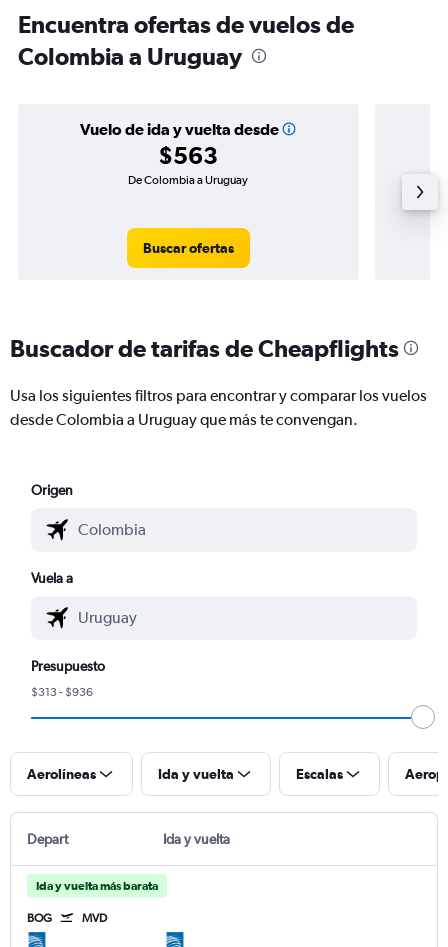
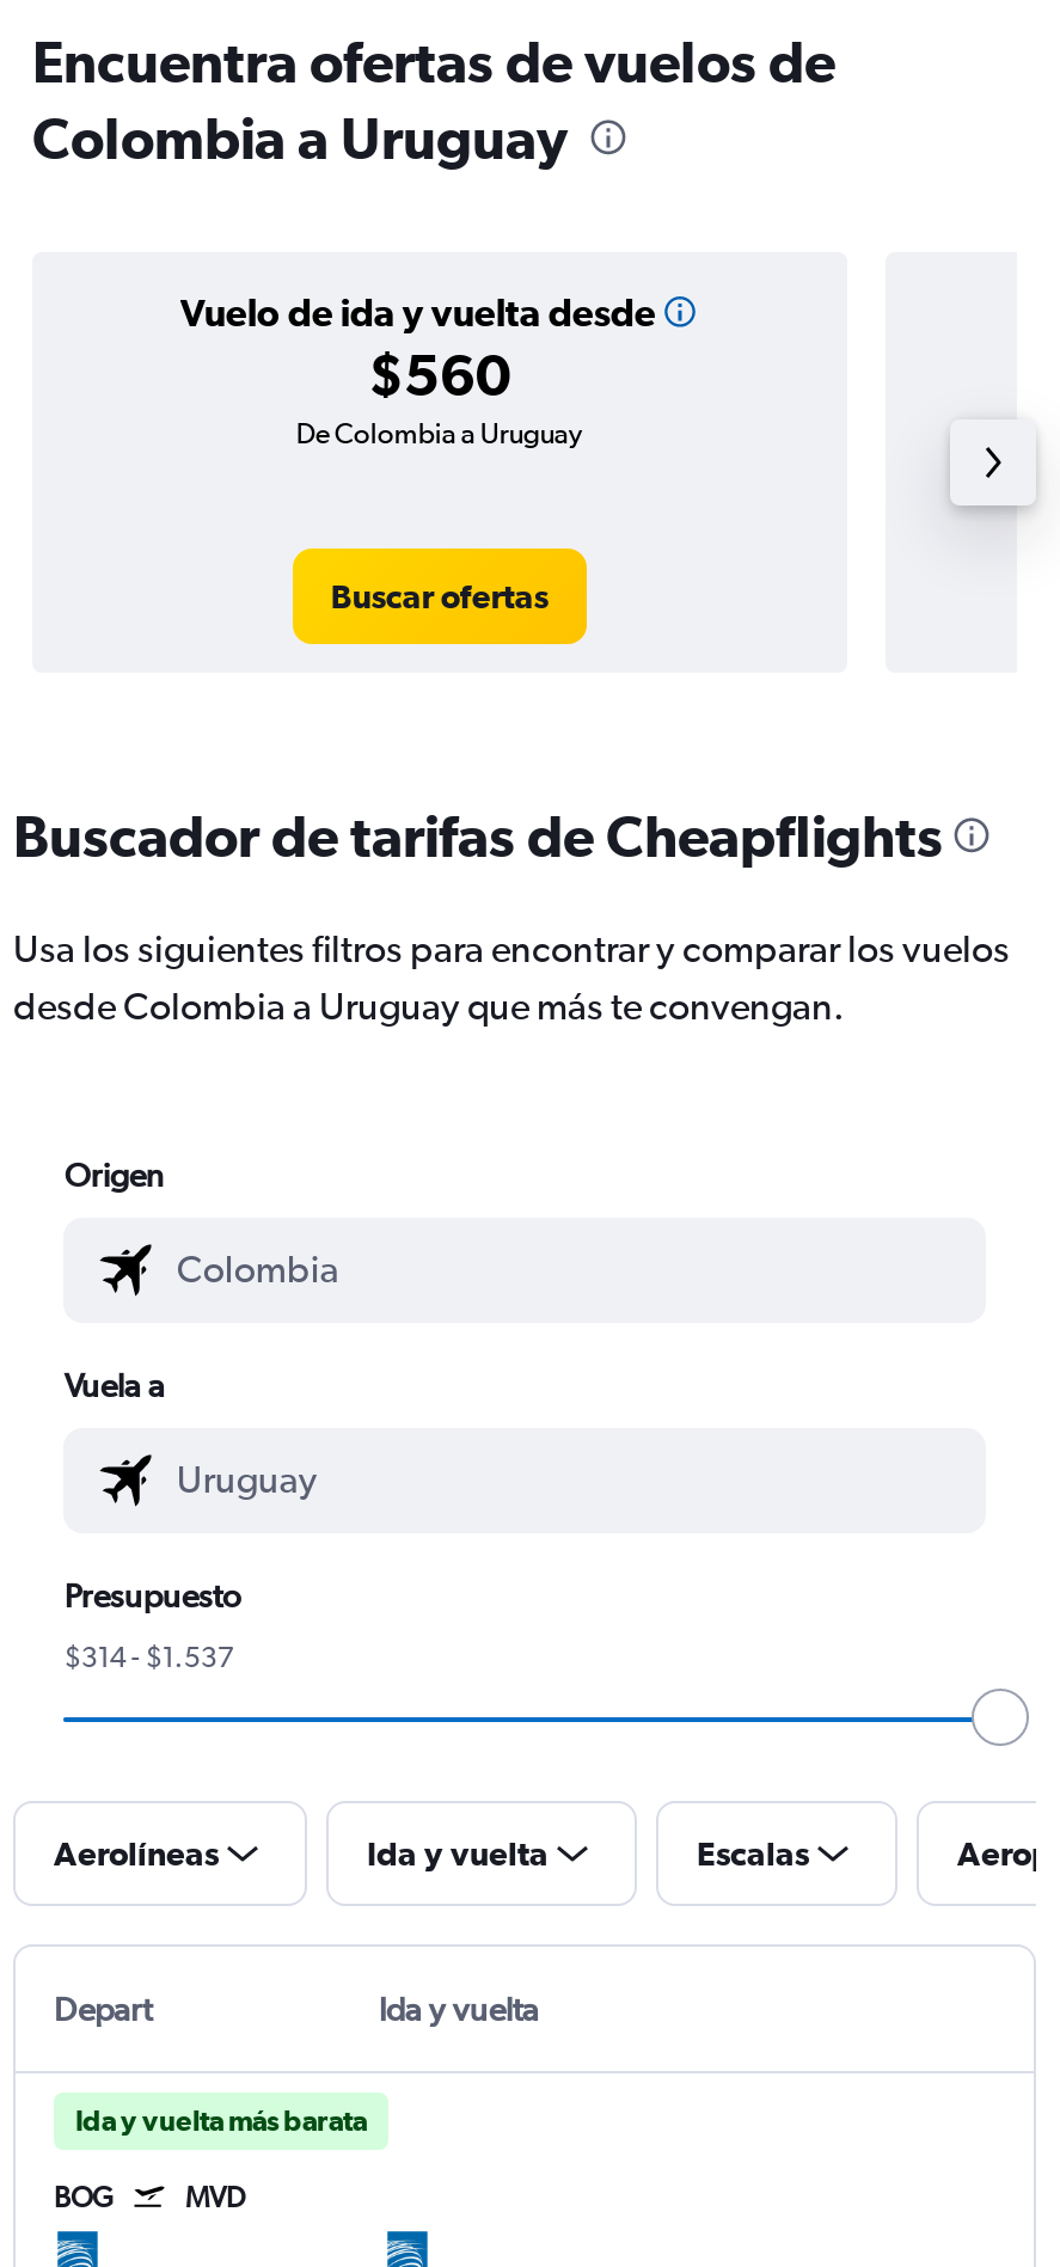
[158,141,218,169] $563 -> [368,341,511,408] $560
[31,685,93,699] $313 - $936 -> [64,1640,234,1674] $314 - $1.537

